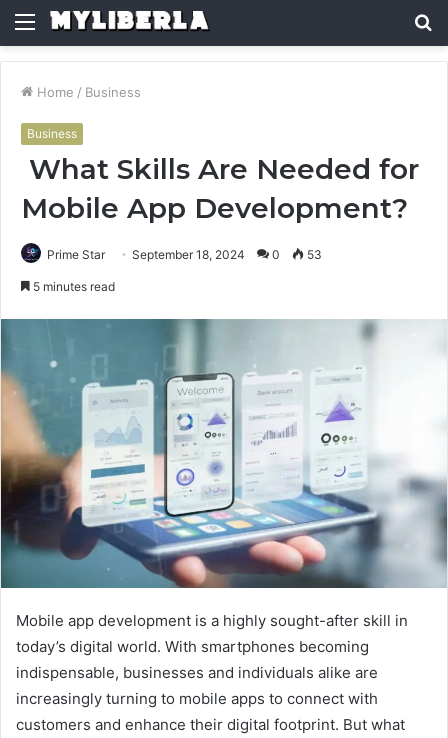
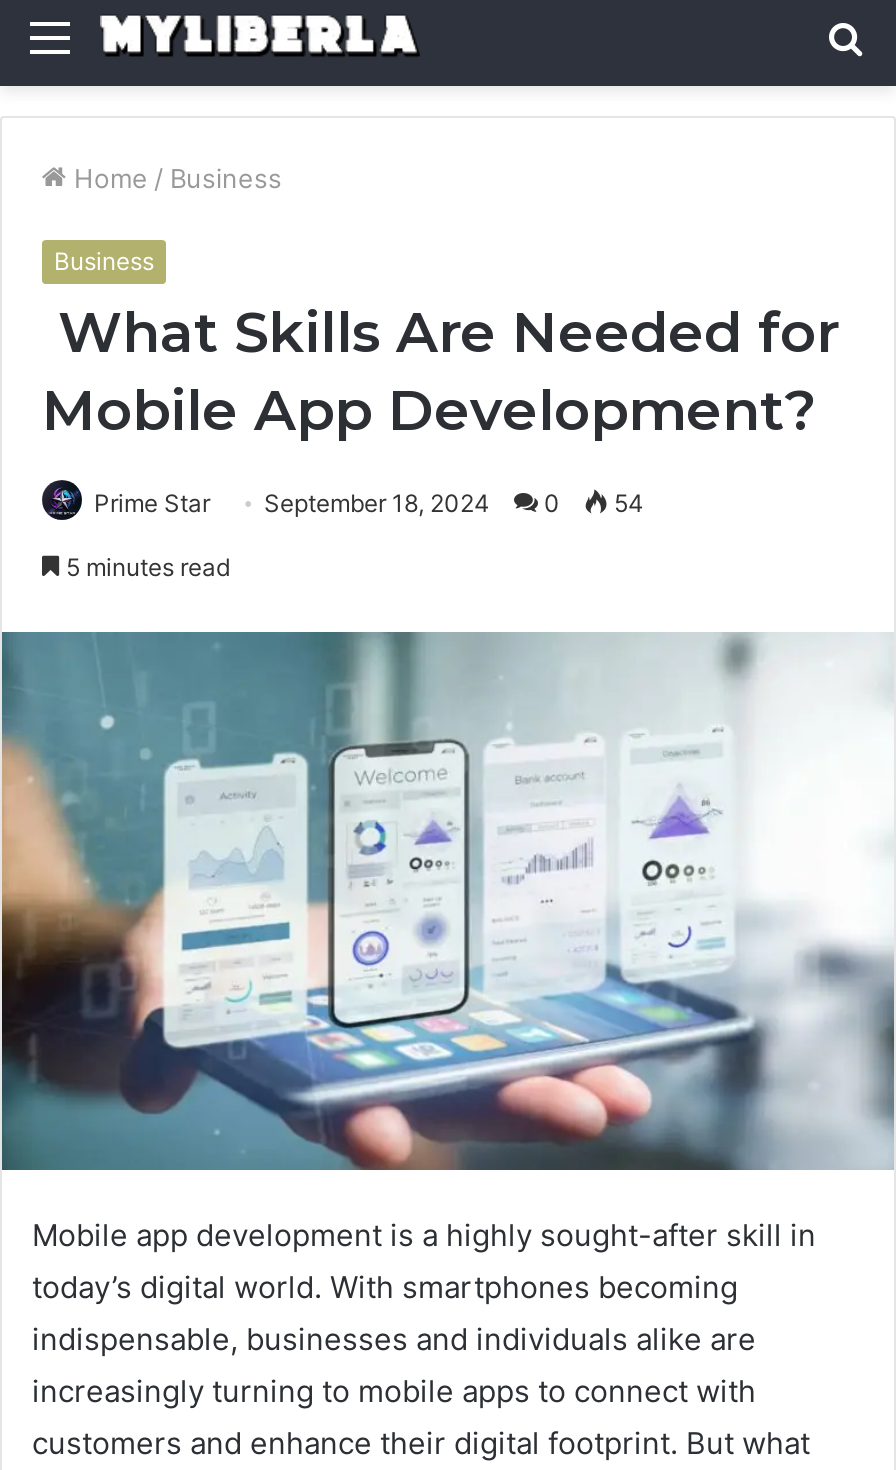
[47,247,322,262] Prime Star September 18, 2024 0 53 -> [94,488,644,518] Prime Star September 18, 2024 0 54

